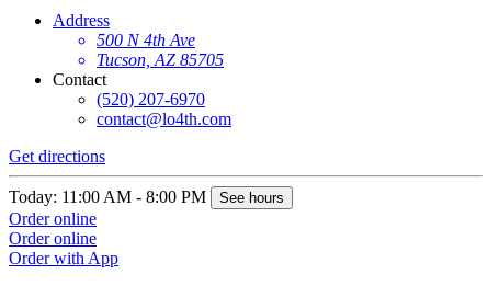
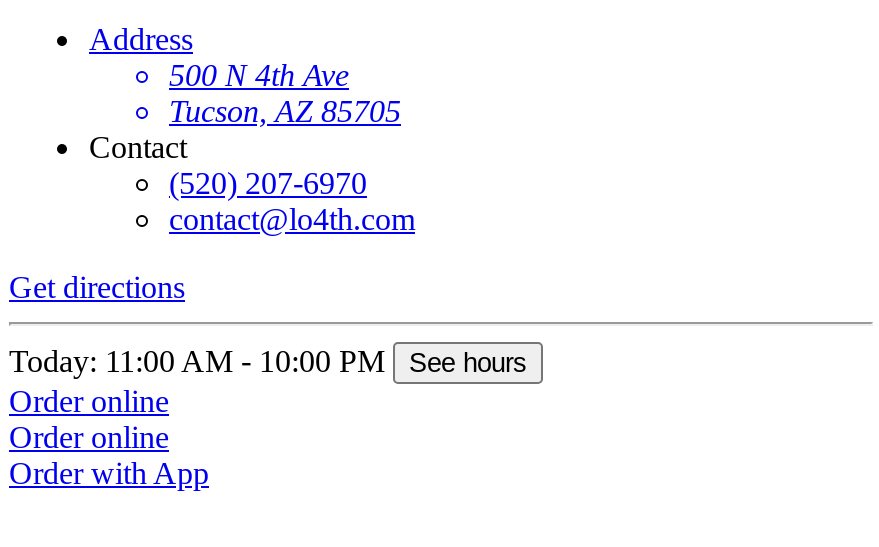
[9,187,284,206] Today: 11:00 AM - 8:00 PM See hours -> [9,345,527,379] Today: 11:00 AM - 10:00 PM See hours

